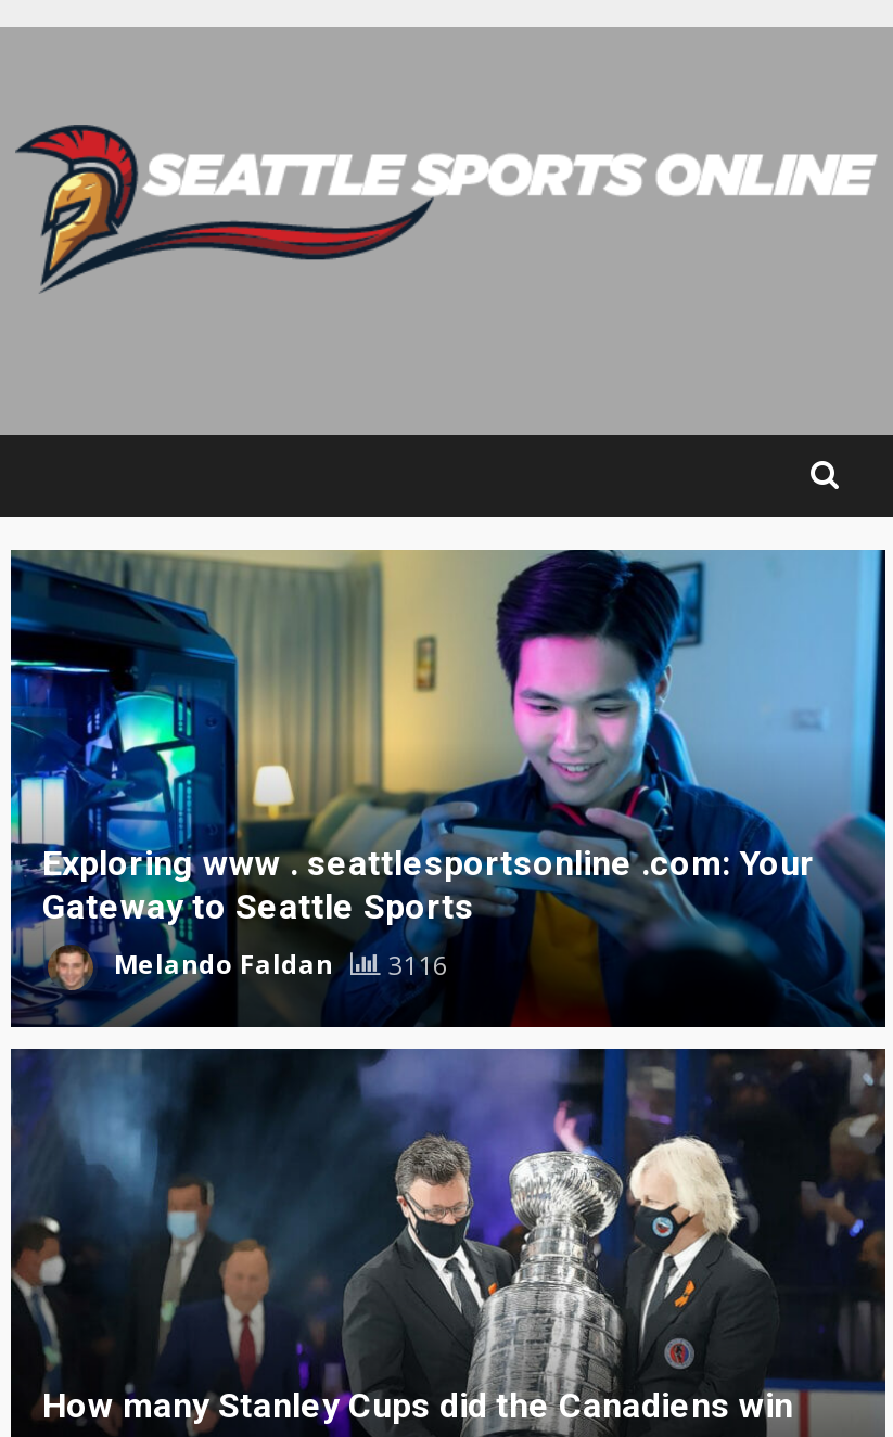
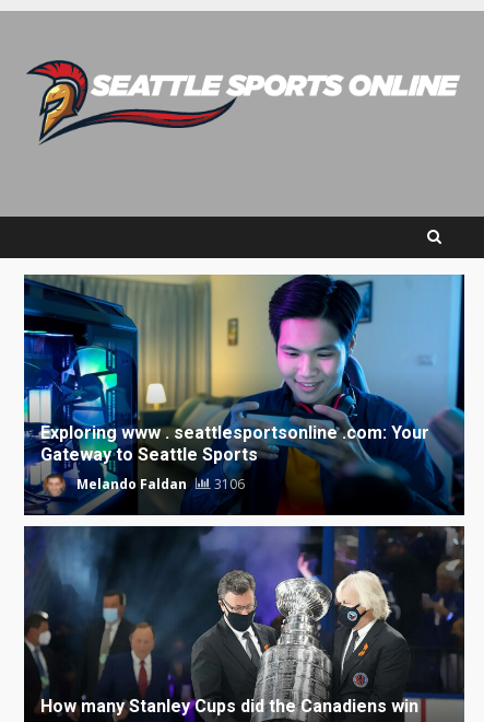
[107,947,448,984] Melando Faldan 3116 -> [73,475,244,493] Melando Faldan 3106

